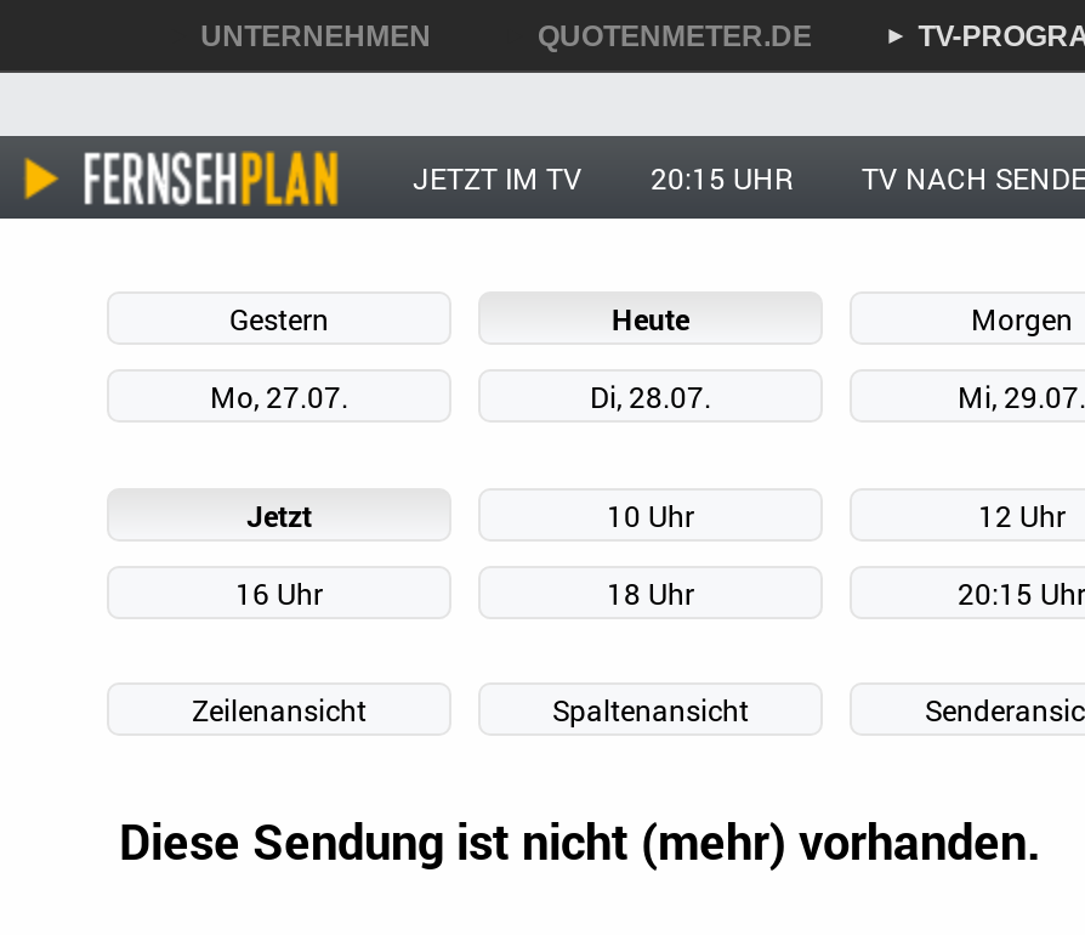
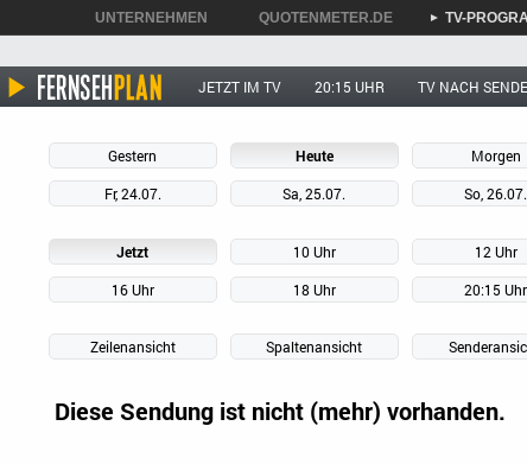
[210,376,1085,415] Mo, 27.07. | Di, 28.07. | Mi, 29.07. -> [104,184,527,203] Fr, 24.07. | Sa, 25.07. | So, 26.07.

